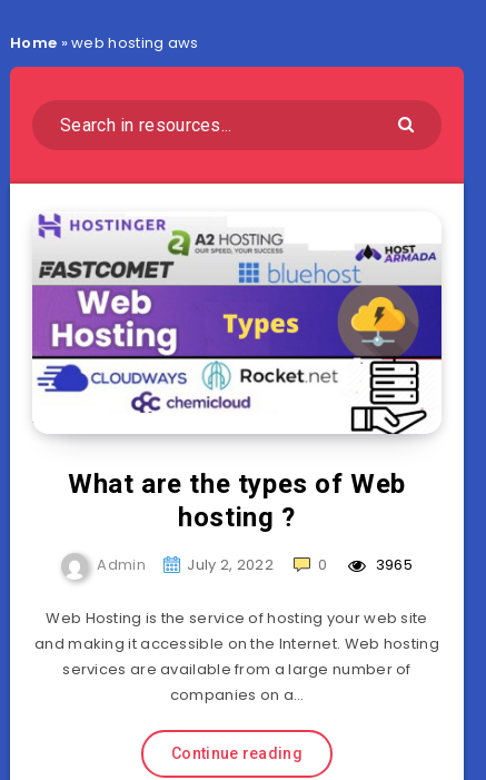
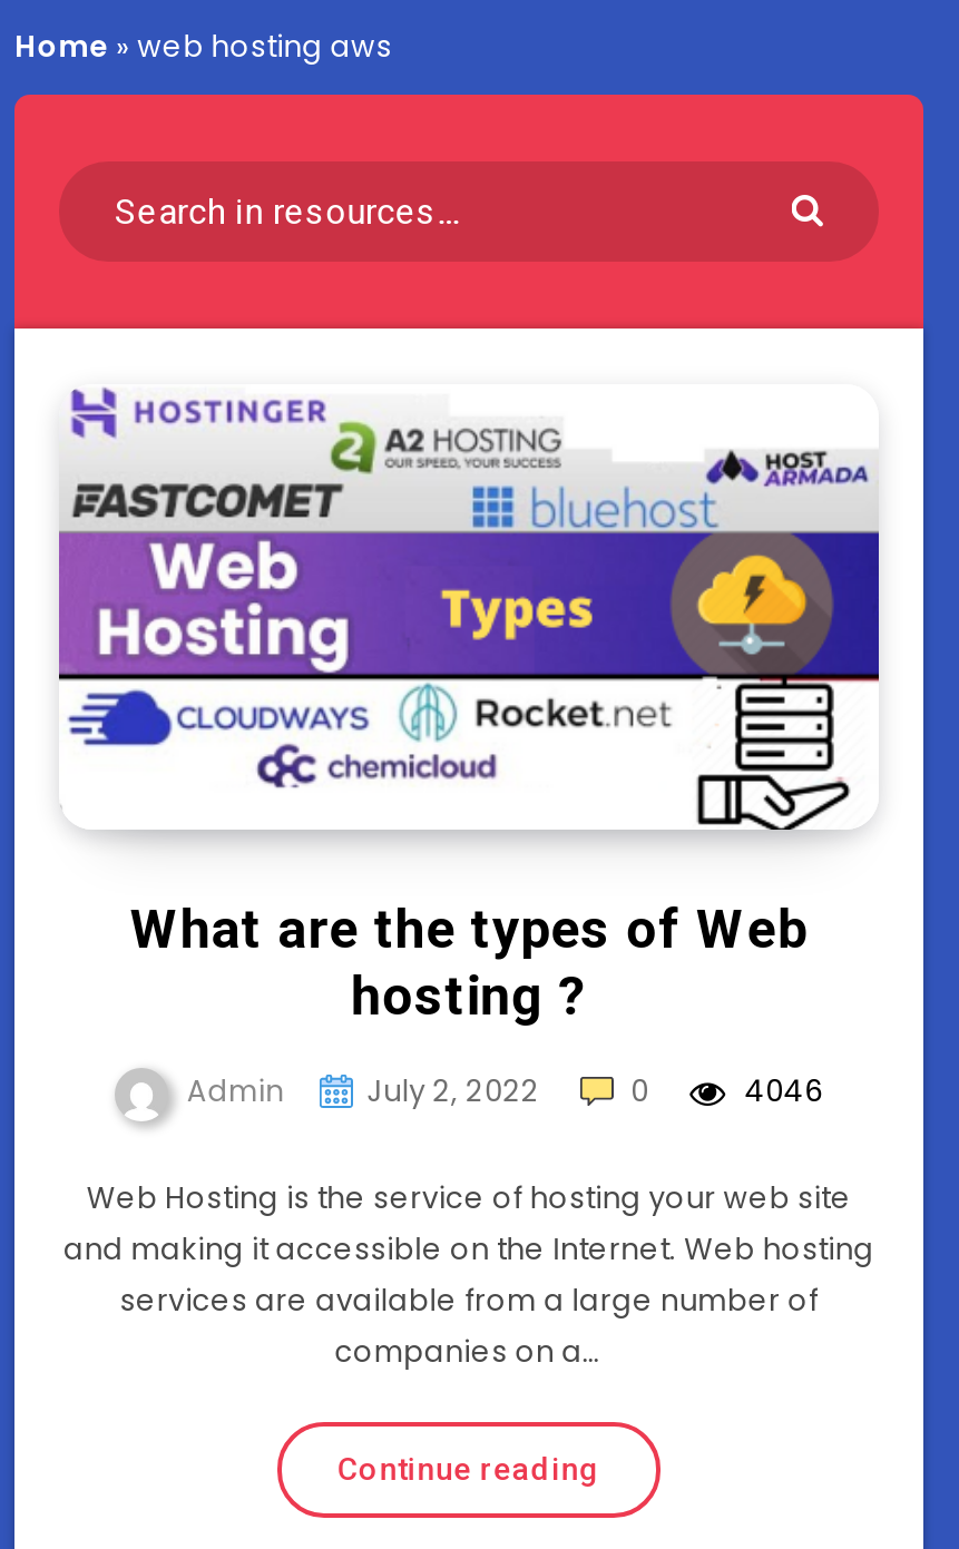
[372,554,412,575] 3965 -> [737,1070,823,1113] 4046

